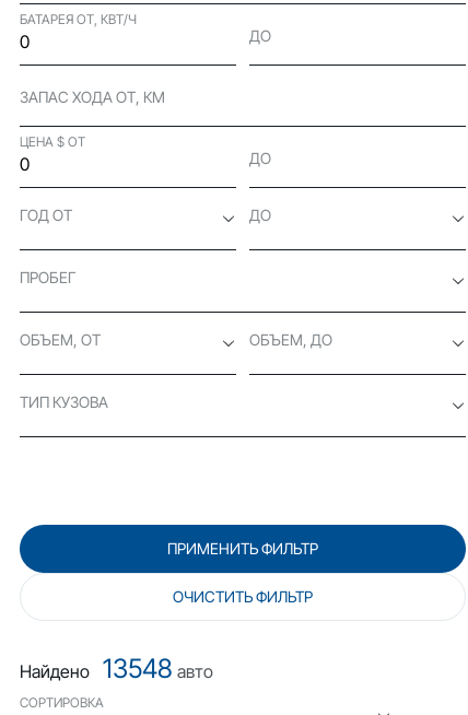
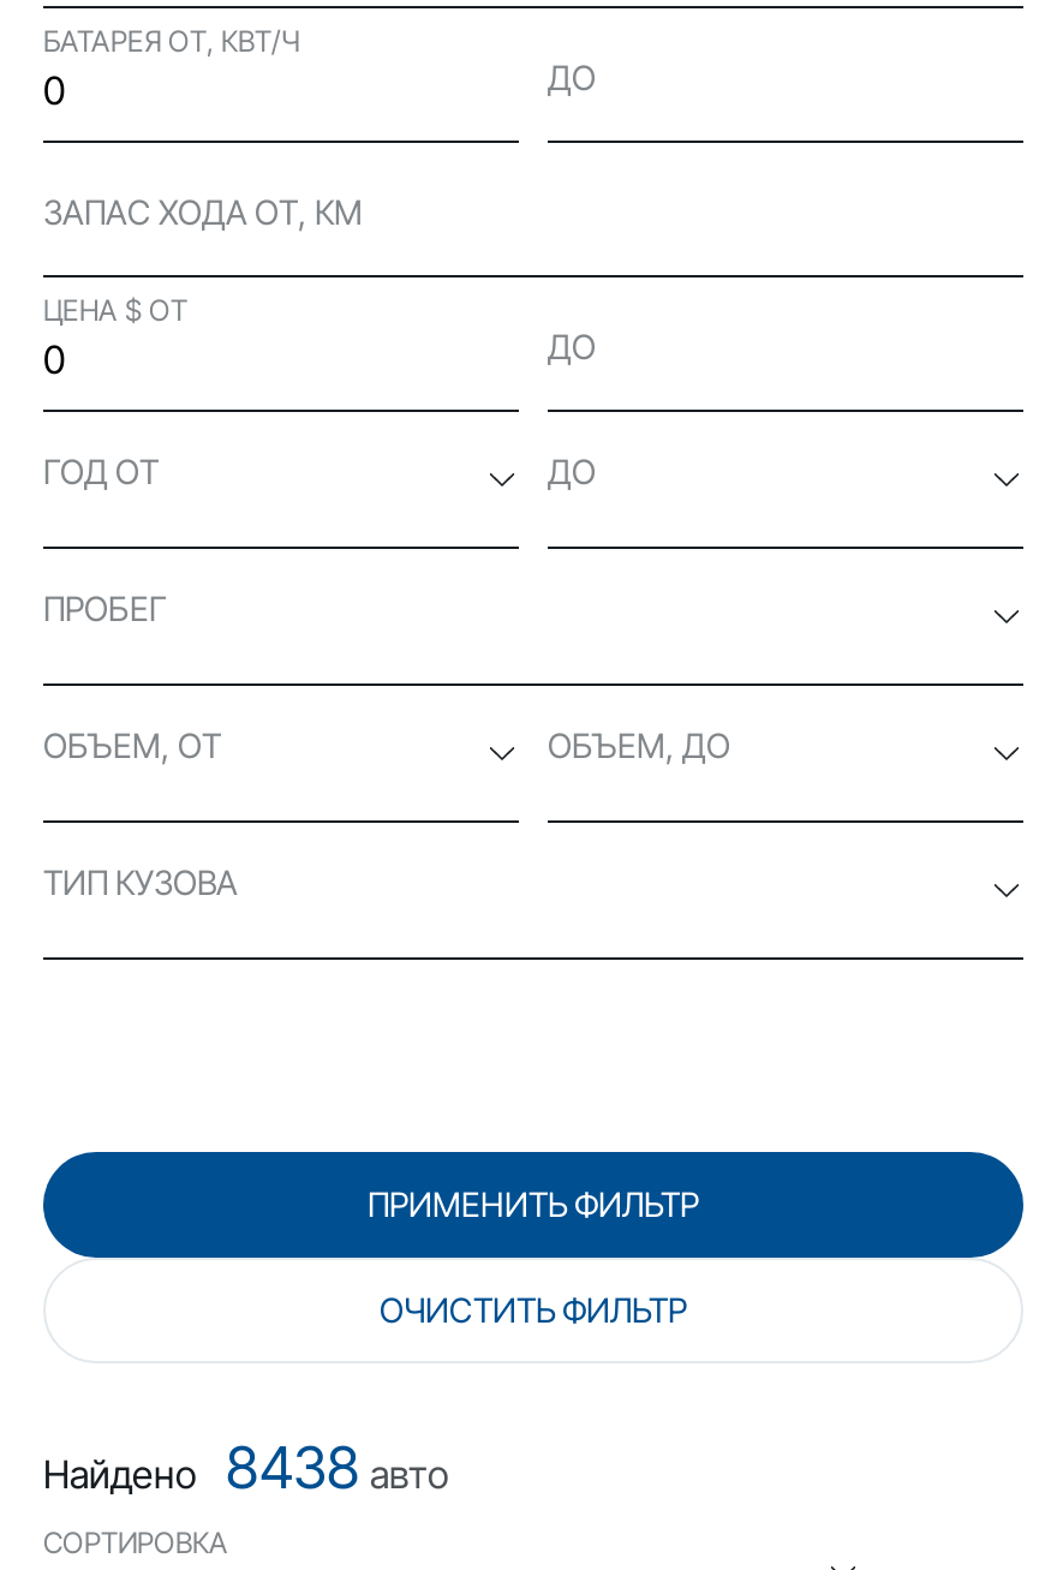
[20,653,213,684] Найдено 13548 авто -> [43,1433,449,1503] Найдено 8438 авто

